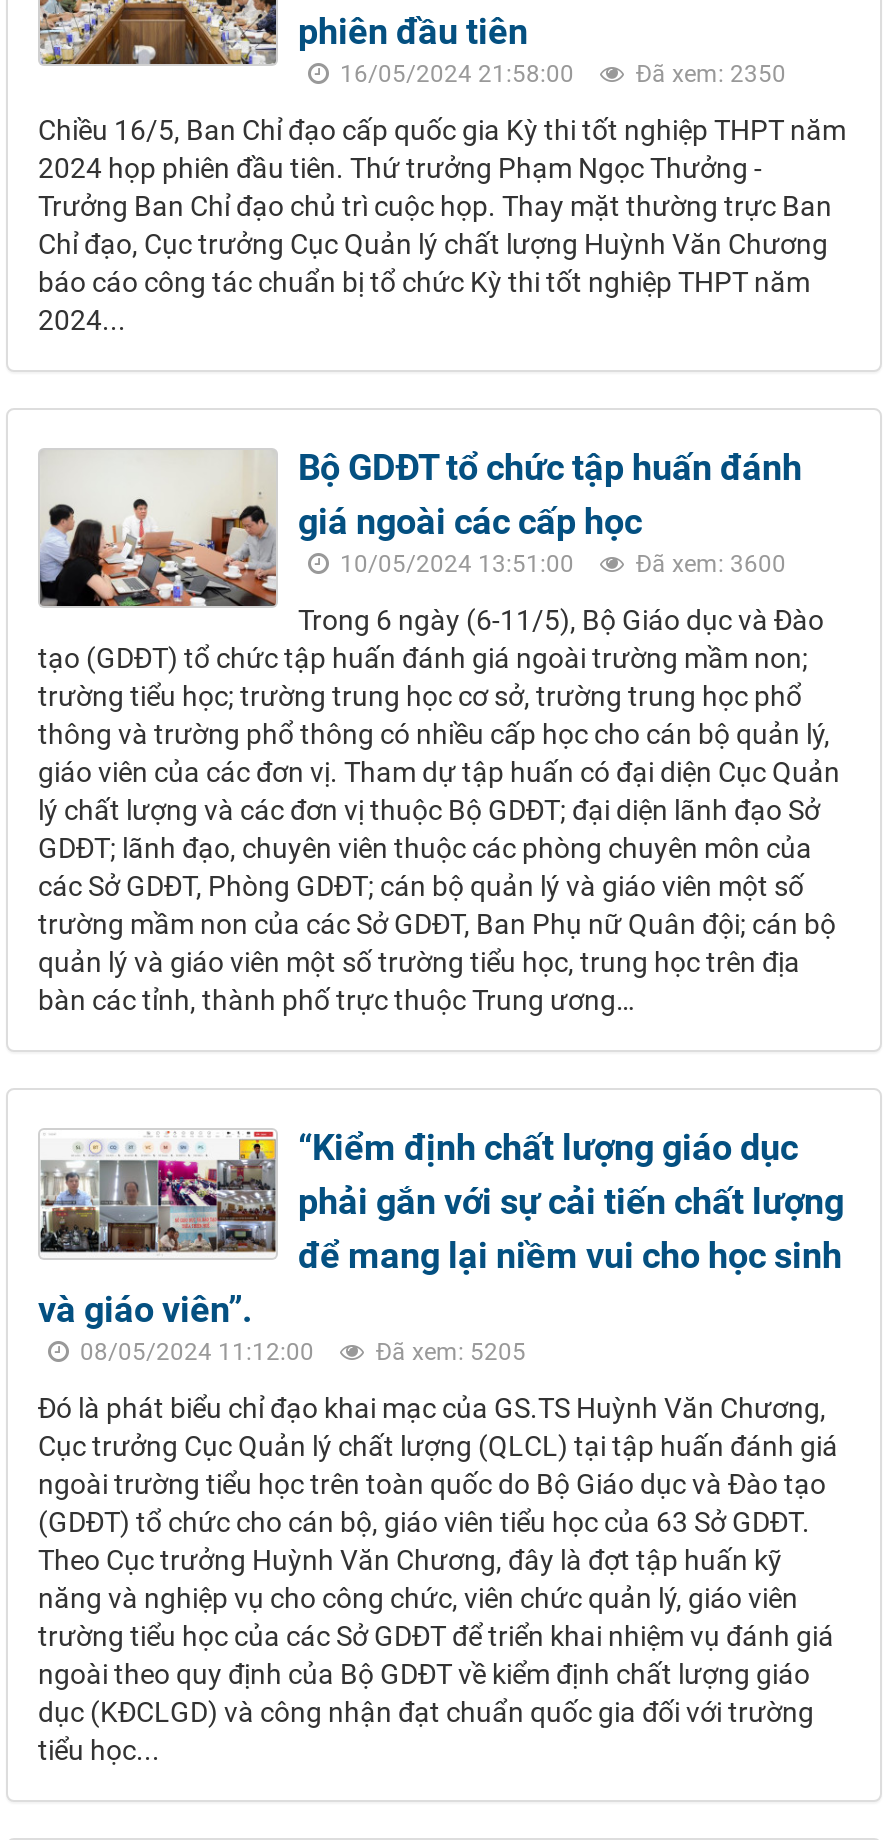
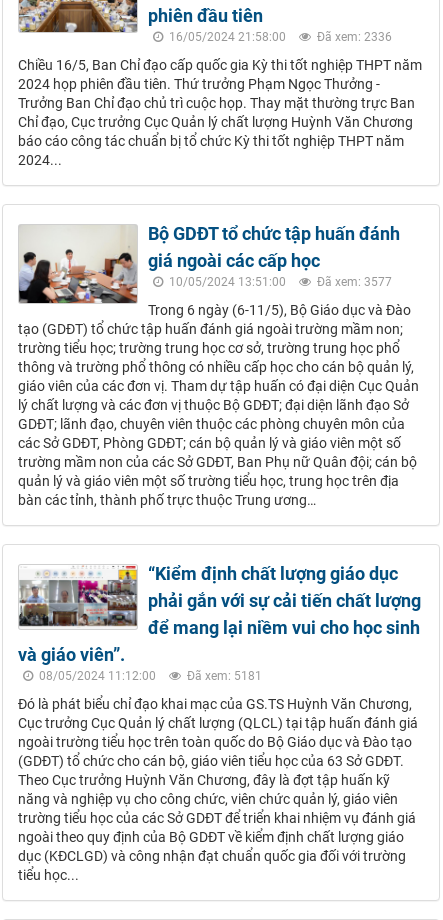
[334,60,786,88] 16/05/2024 21:58:00 Đã xem: 2350 -> [166,30,392,44] 16/05/2024 21:58:00 Đã xem: 2336
[334,550,786,578] 10/05/2024 13:51:00 Đã xem: 3600 -> [166,275,392,289] 10/05/2024 13:51:00 Đã xem: 3577
[74,1338,526,1366] 08/05/2024 11:12:00 Đã xem: 5205 -> [36,669,262,683] 08/05/2024 11:12:00 Đã xem: 5181

